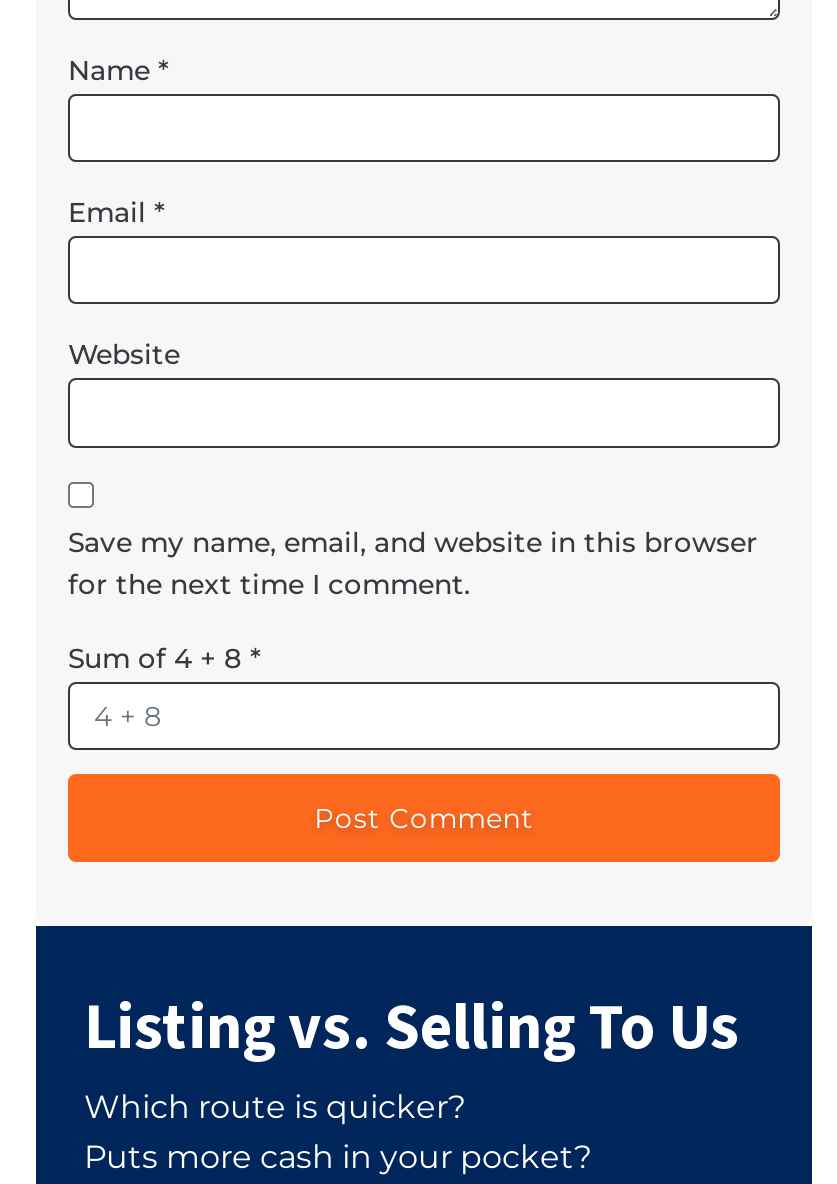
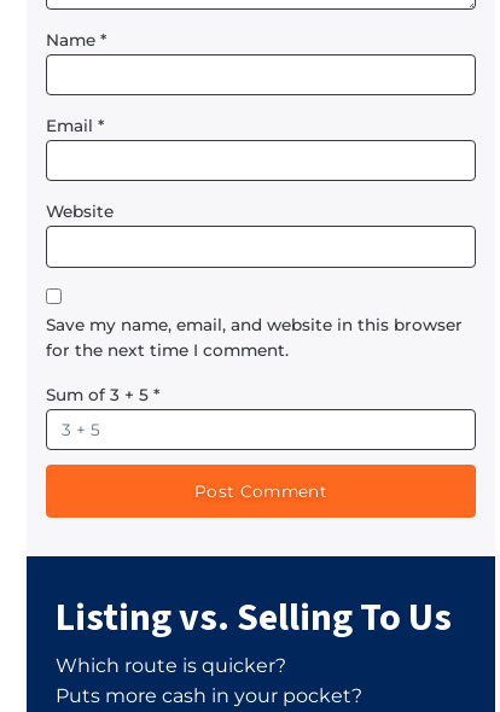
[68,641,260,673] Sum of 4 + 8 * -> [46,385,159,404] Sum of 3 + 5 *

